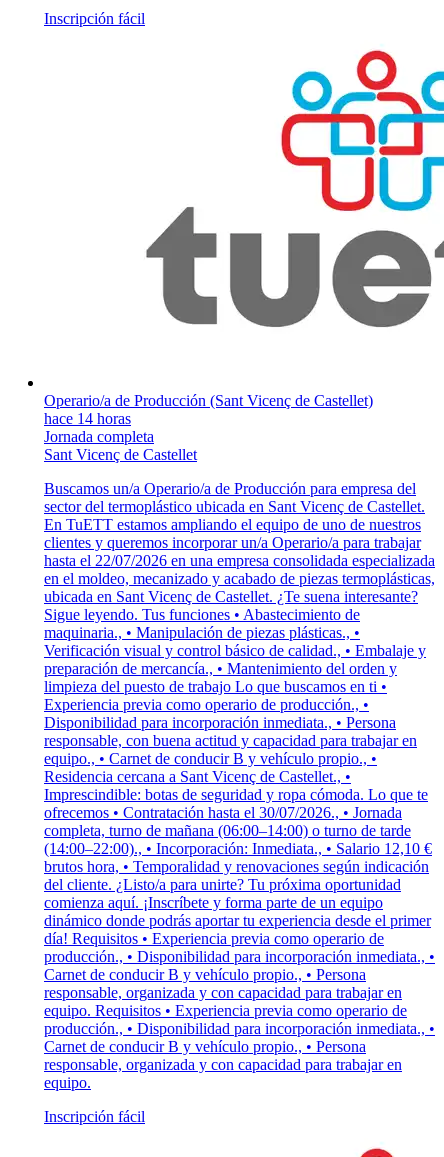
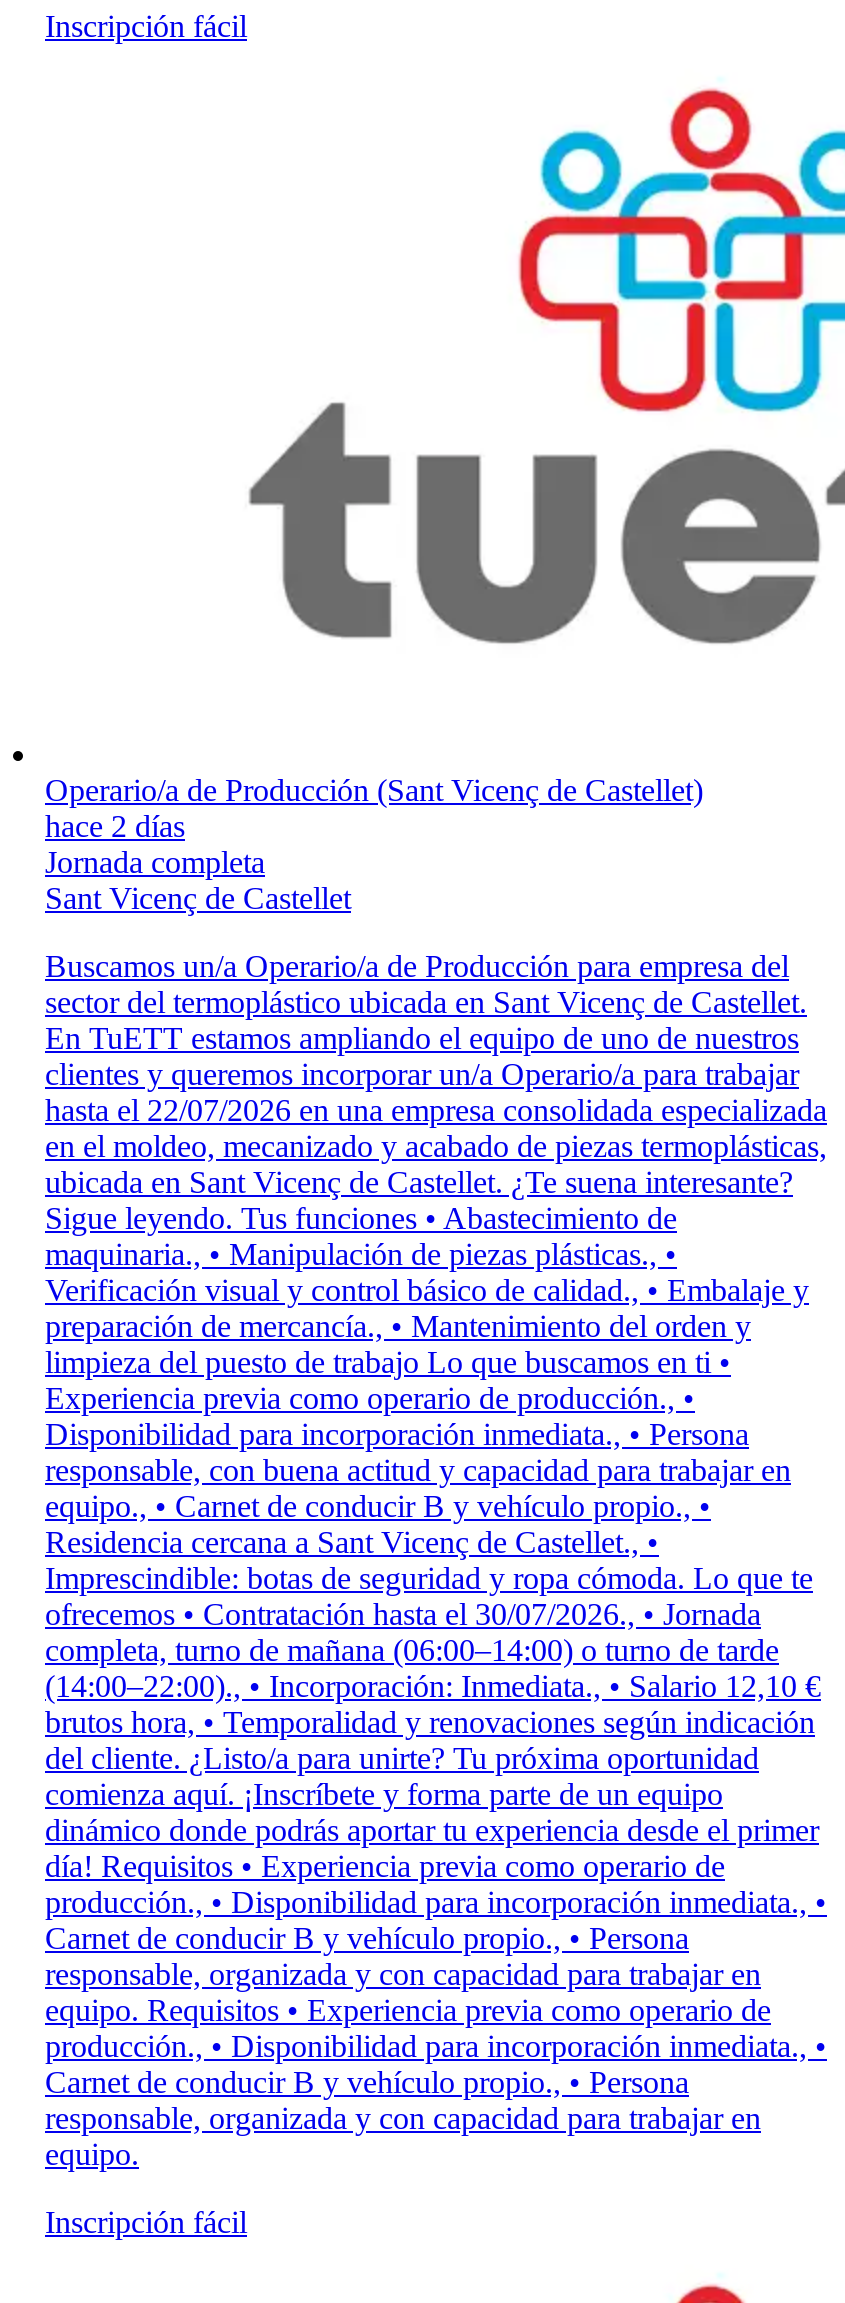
[44,410,131,427] hace 14 horas -> [45,809,185,843] hace 2 días

